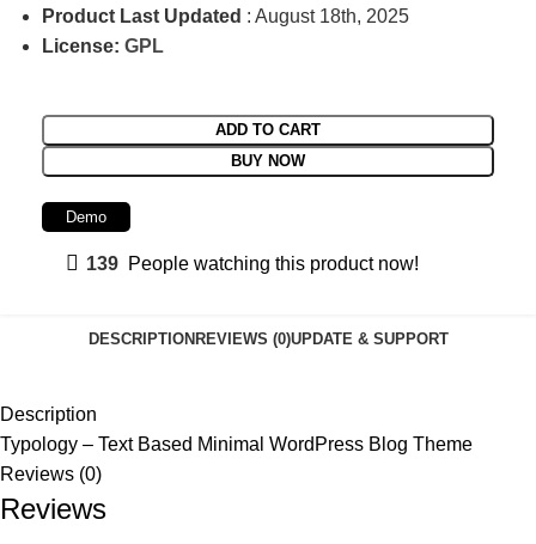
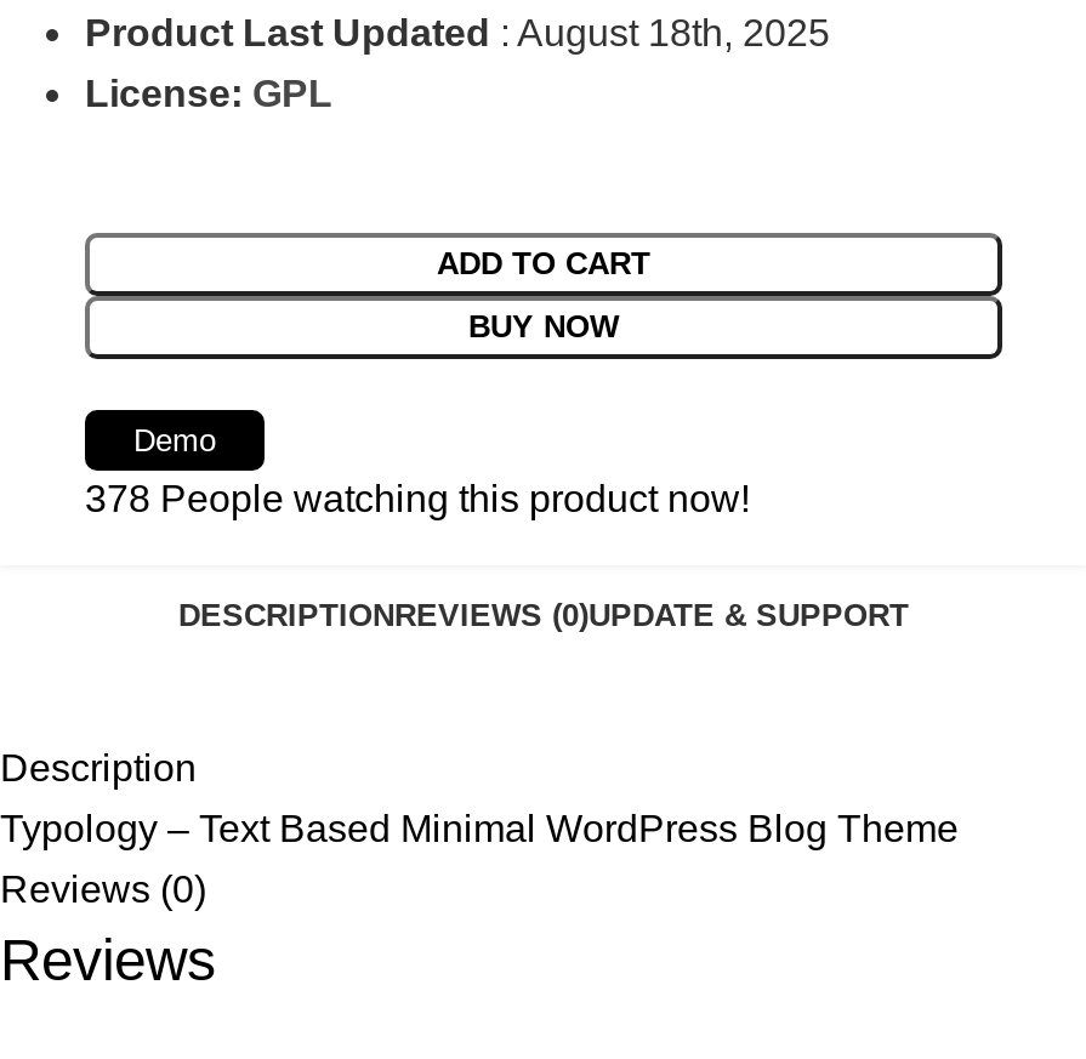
[86,253,419,274] 139 People watching this product now! -> [85,478,750,519] 378 People watching this product now!

